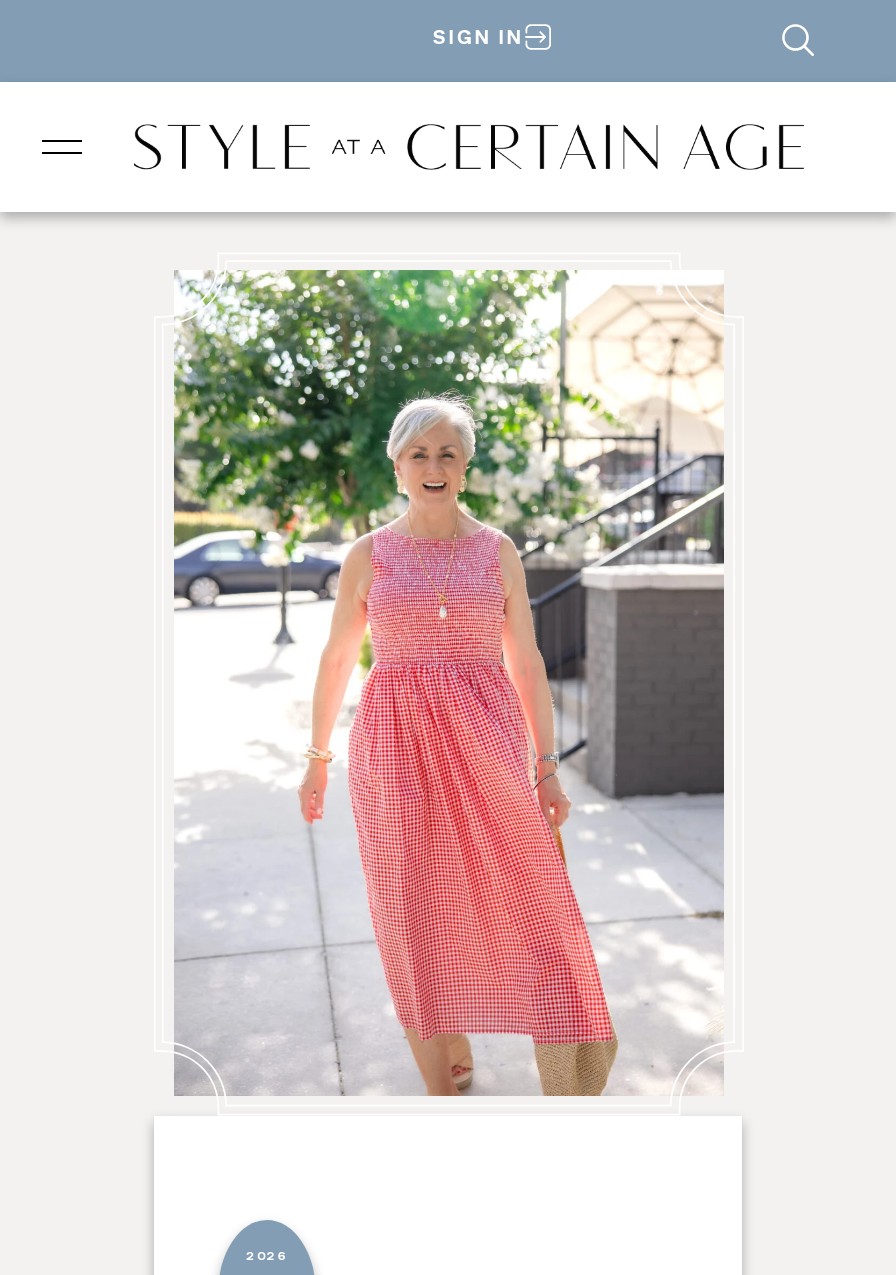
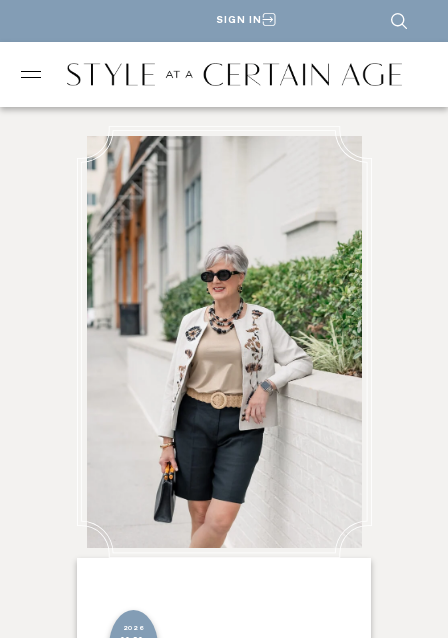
[172,268,726,1098] [image] -> [86,135,363,548] [image]

